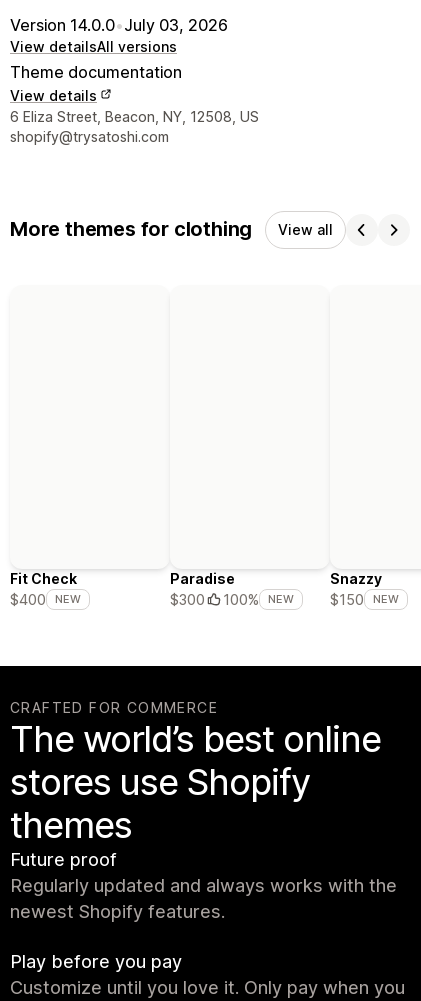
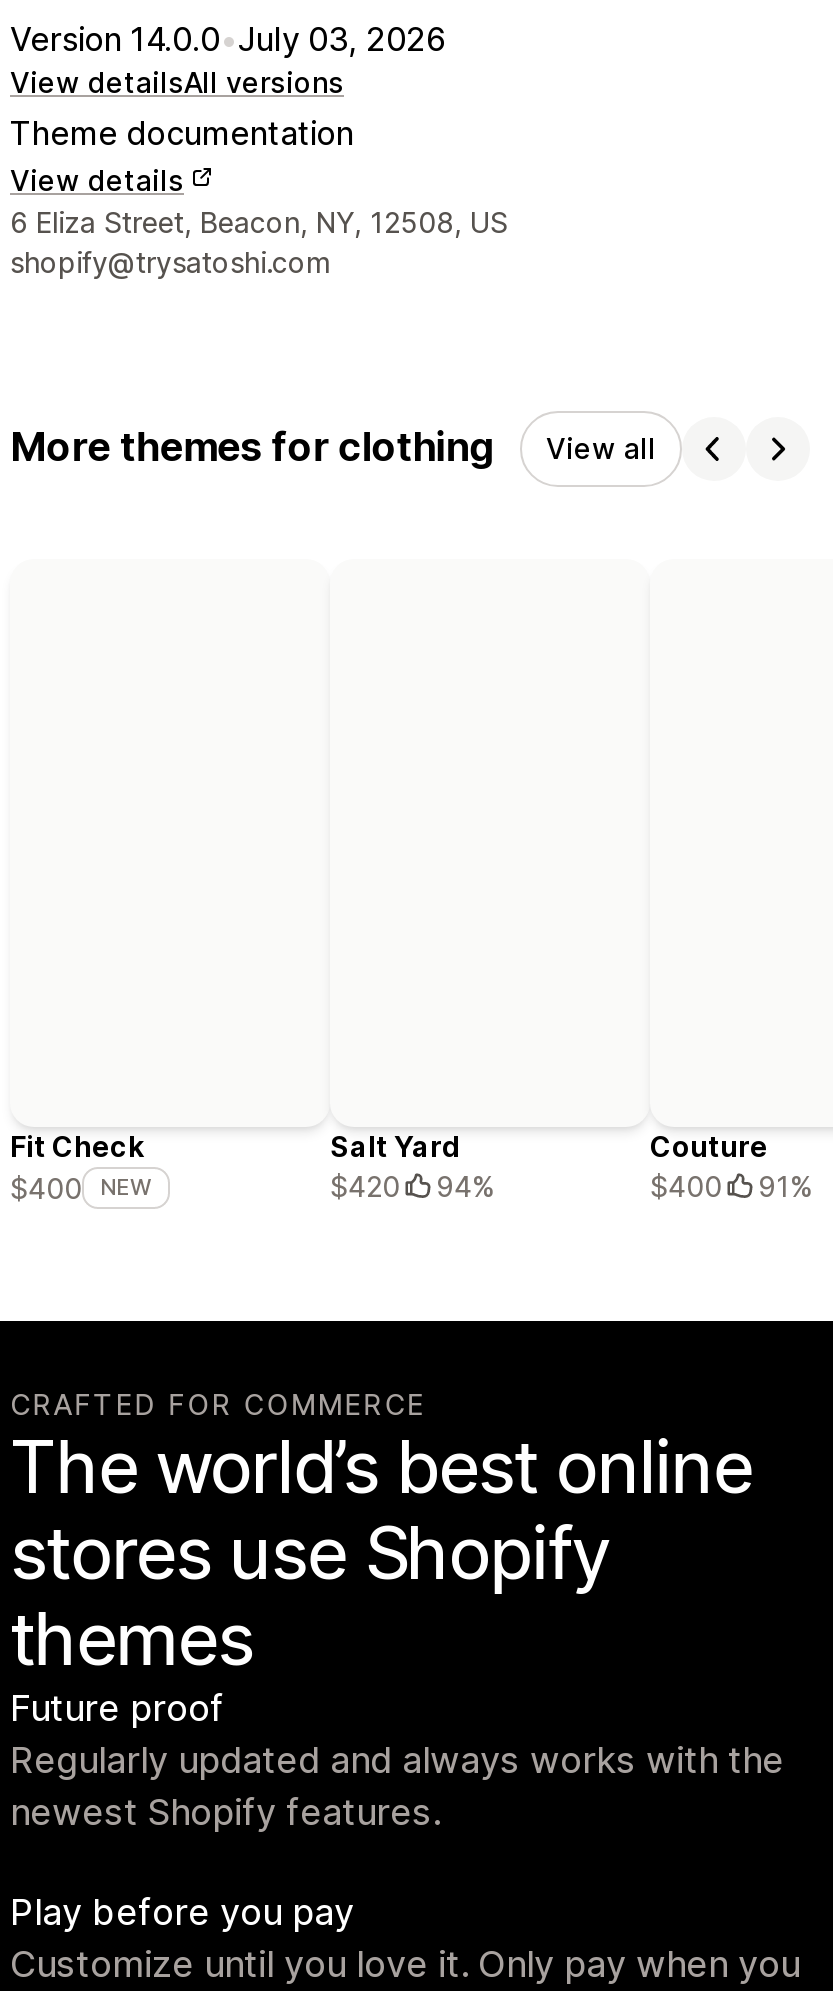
[170,570,294,608] Paradise | $300 | 100% | NEW -> [330,1130,494,1204] Salt Yard | $420 | 94%
[330,570,399,608] Snazzy | $150 | NEW -> [650,1130,812,1204] Couture | $400 | 91%

